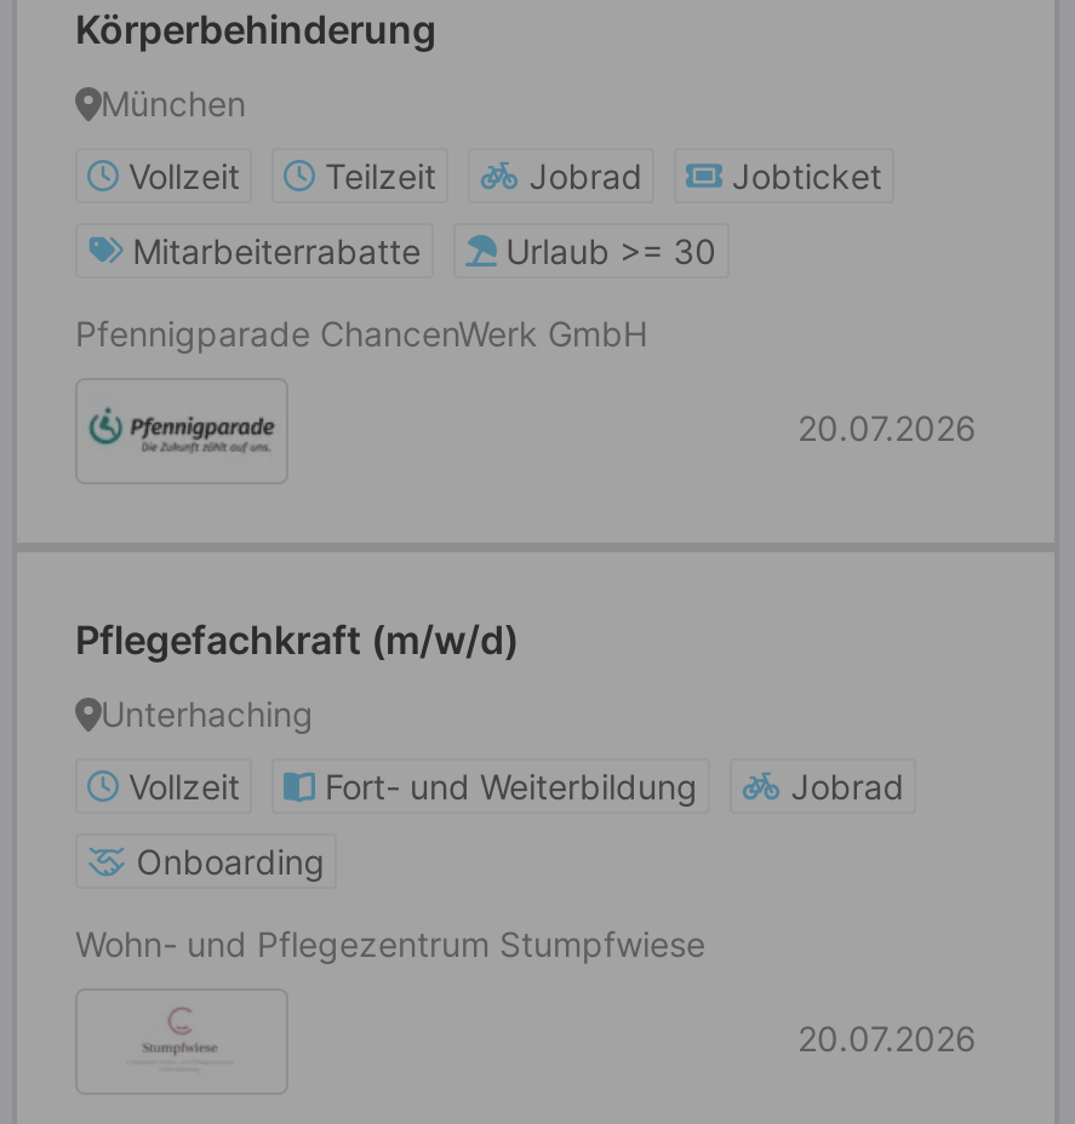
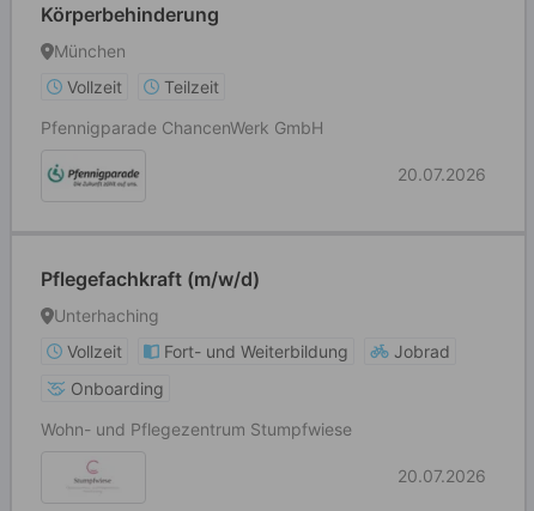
[132,155,882,271] Jobrad | Jobticket | Mitarbeiterrabatte | Urlaub >= 30 -> none

